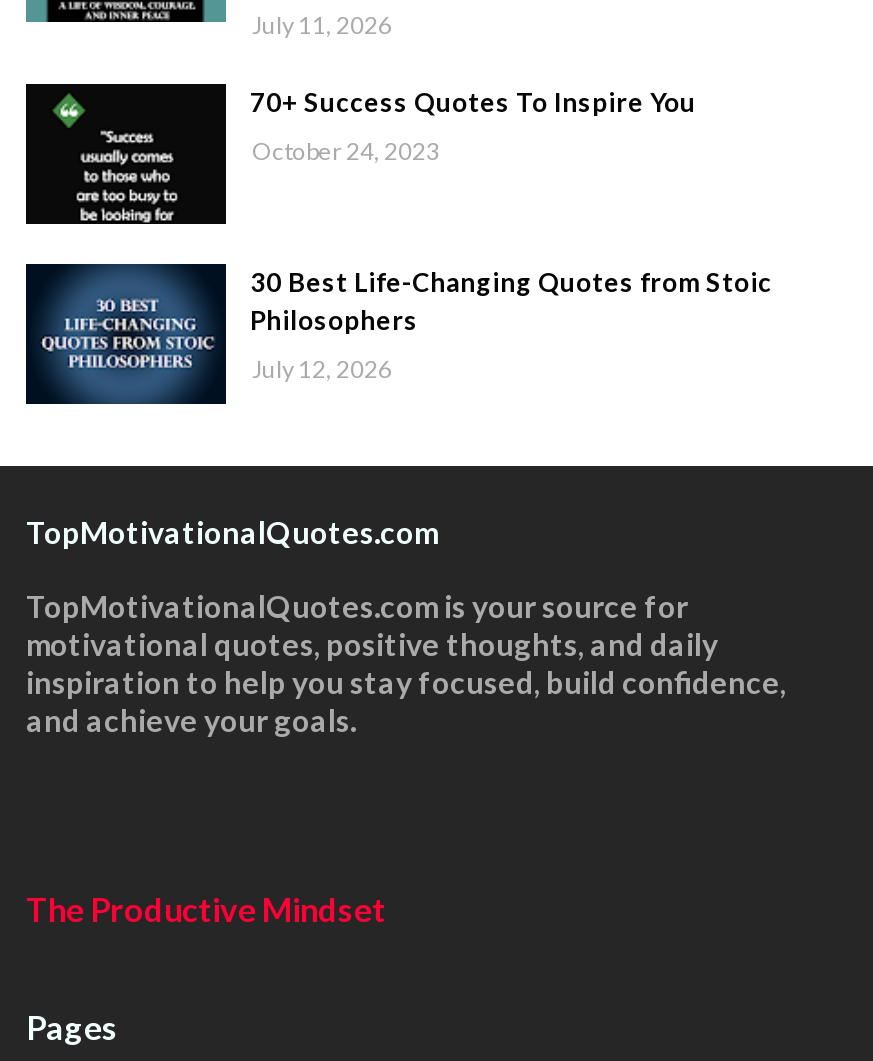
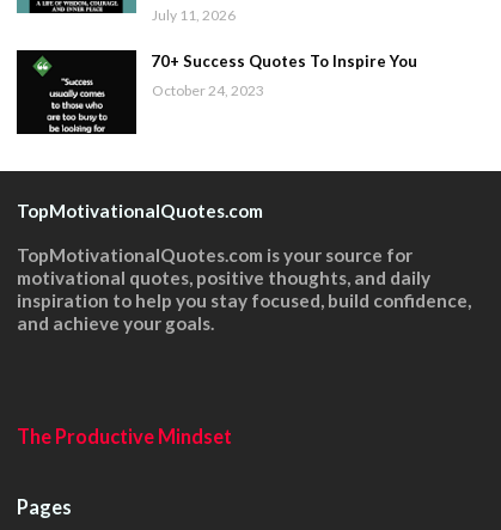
[32,264,772,404] [image] | 30 Best Life-Changing Quotes from Stoic | Philosophers | July 12, 2026 -> none

